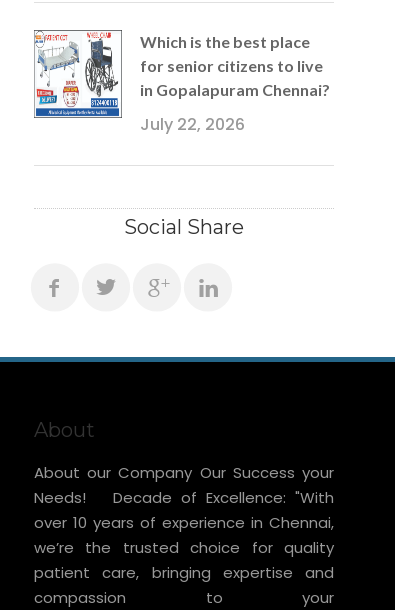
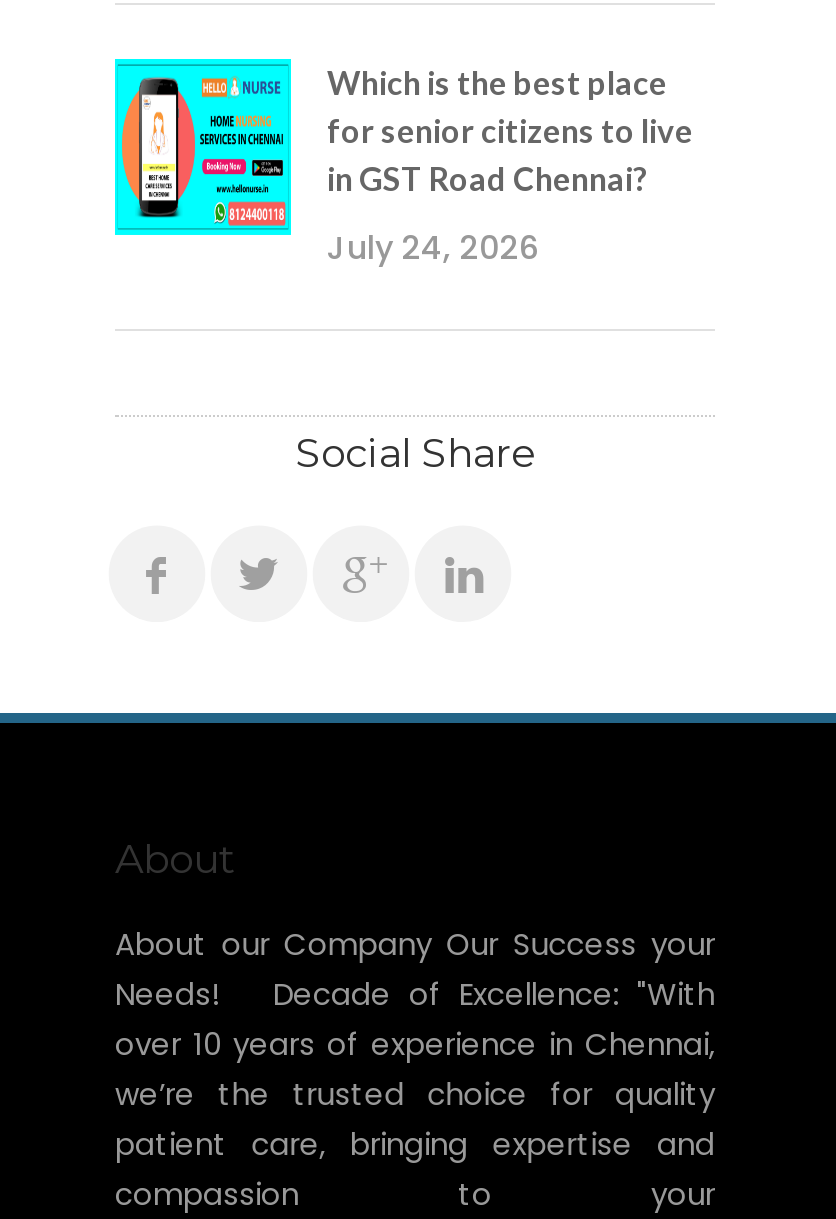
[34,29,330,119] [image] | in Gopalapuram Chennai? -> [113,57,649,237] [image] | in GST Road Chennai?
[140,113,245,136] July 22, 2026 -> [327,224,539,270] July 24, 2026

